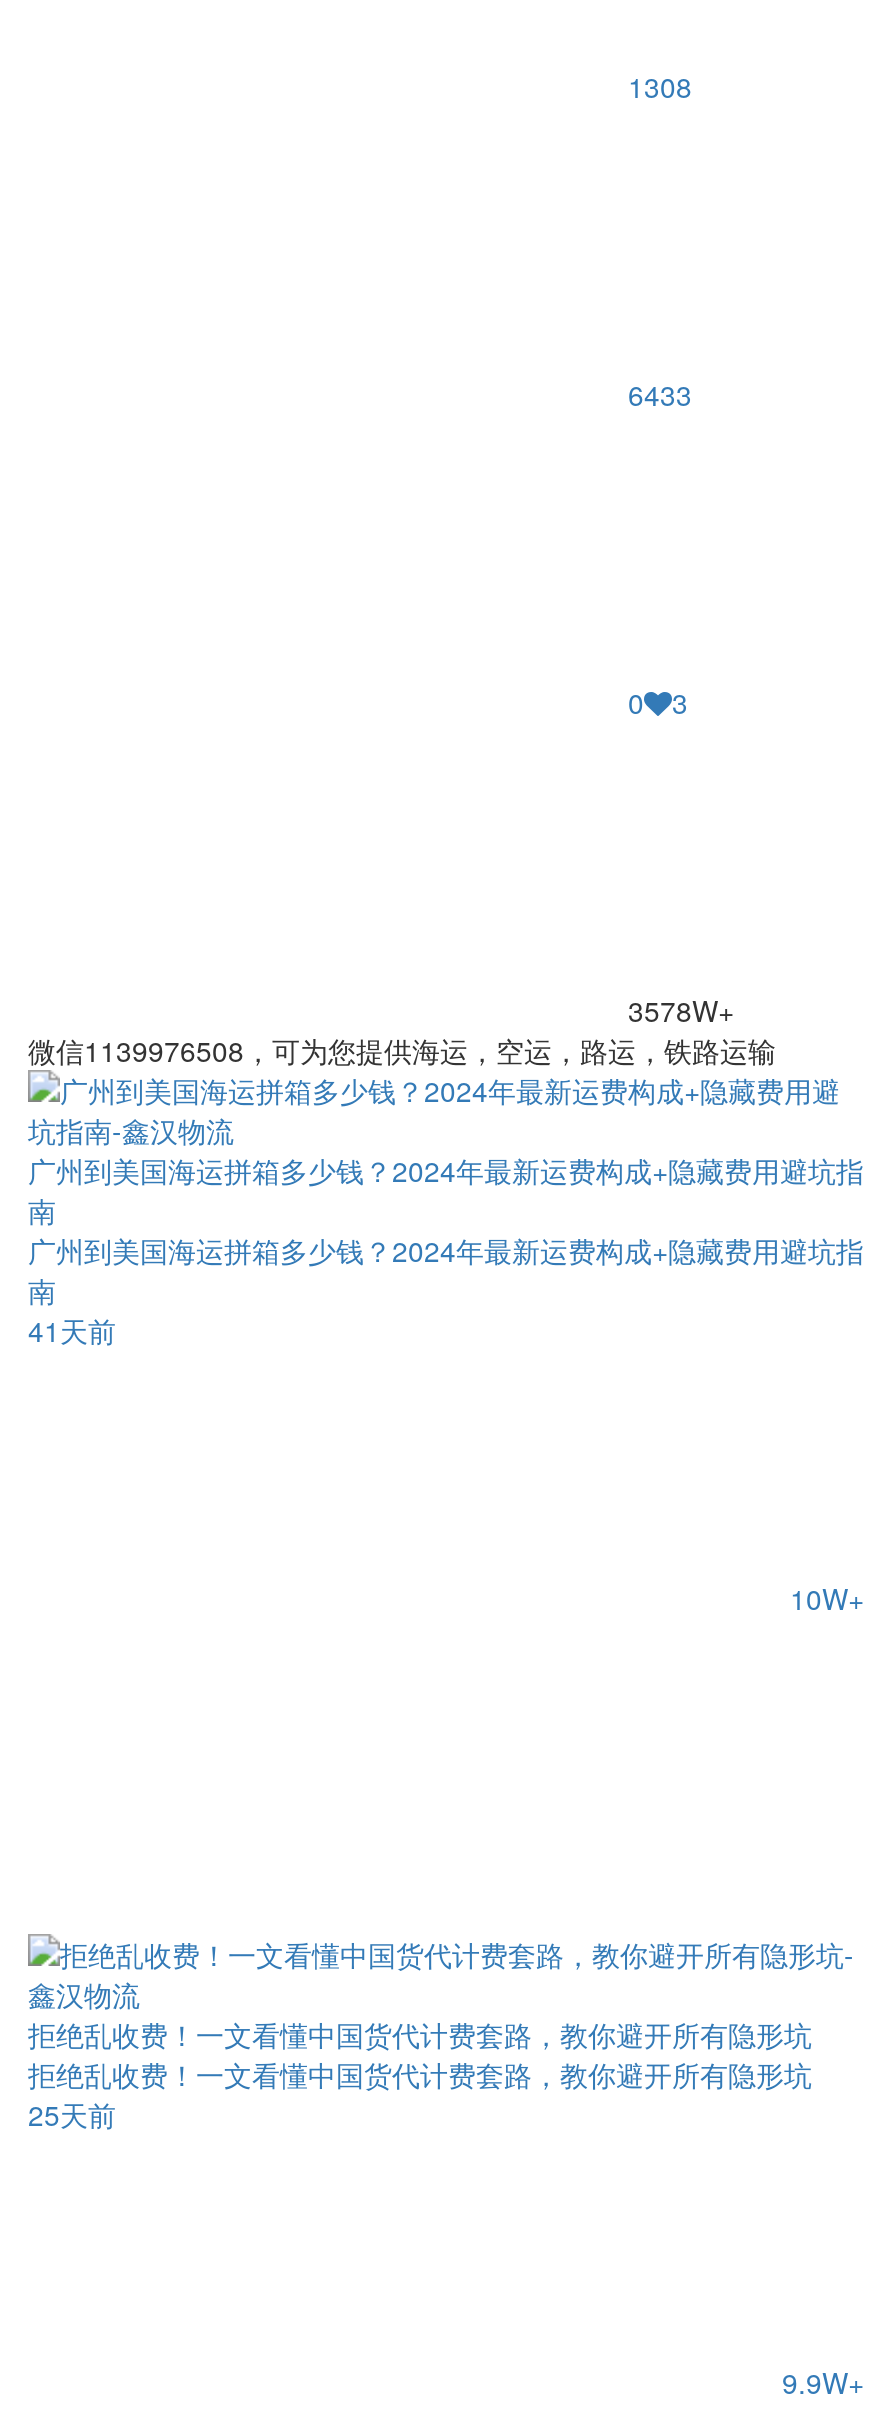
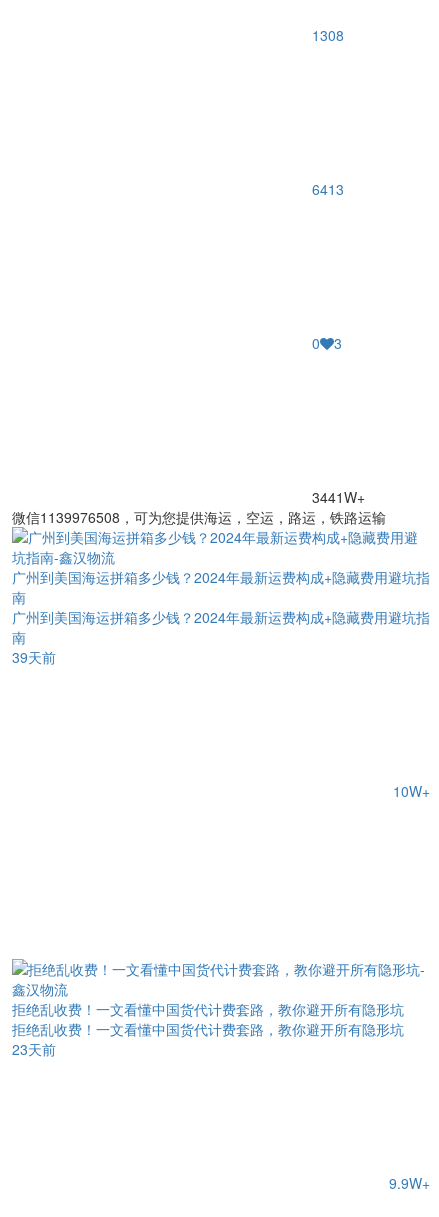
[628,373,692,413] 6433 -> [312,179,344,199] 6413
[628,989,734,1029] 3578W+ -> [312,487,365,507] 3441W+
[28,1309,116,1349] 41天前 -> [12,647,56,667] 39天前
[28,2094,116,2134] 25天前 -> [12,1039,56,1059] 23天前

